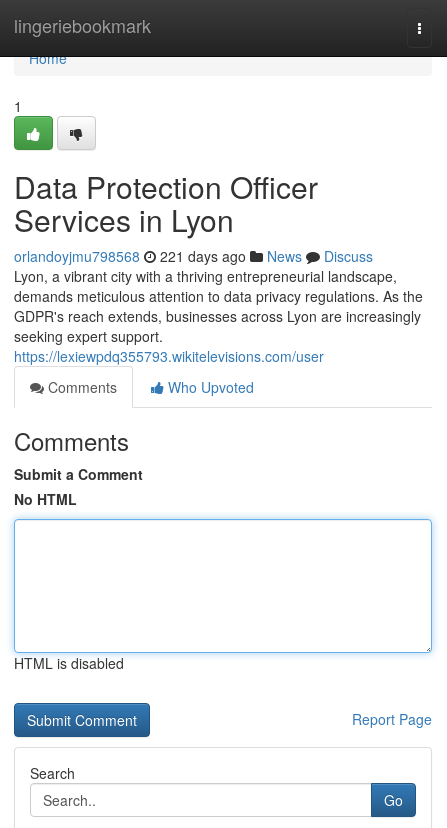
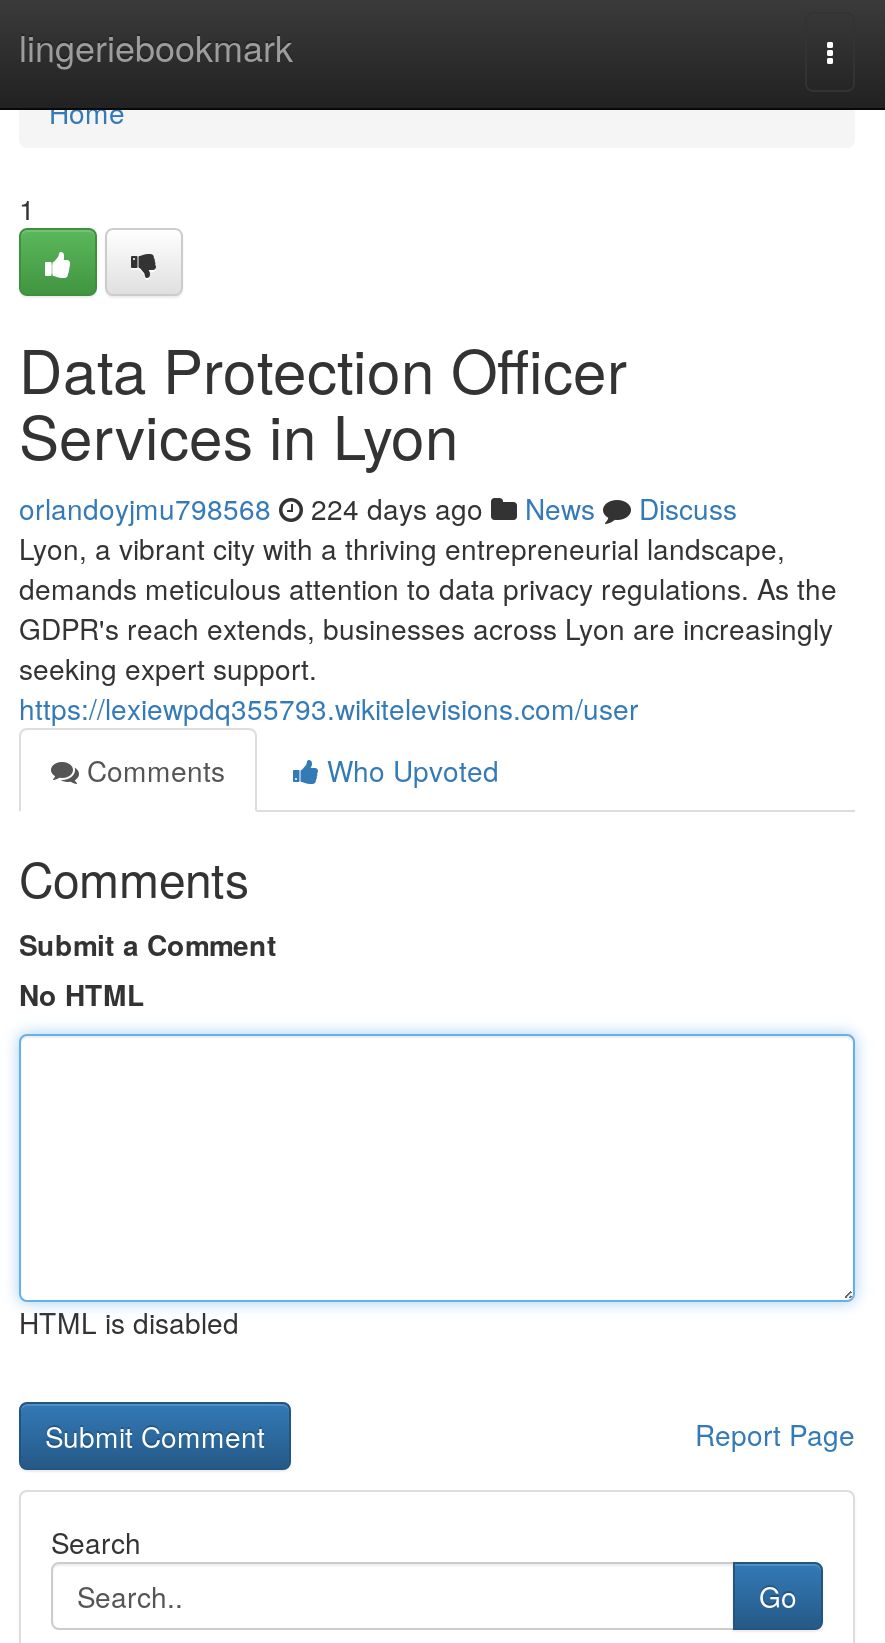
[14,246,373,266] orlandoyjmu798568 221 days ago News Discuss -> [19,488,737,528] orlandoyjmu798568 224 days ago News Discuss

